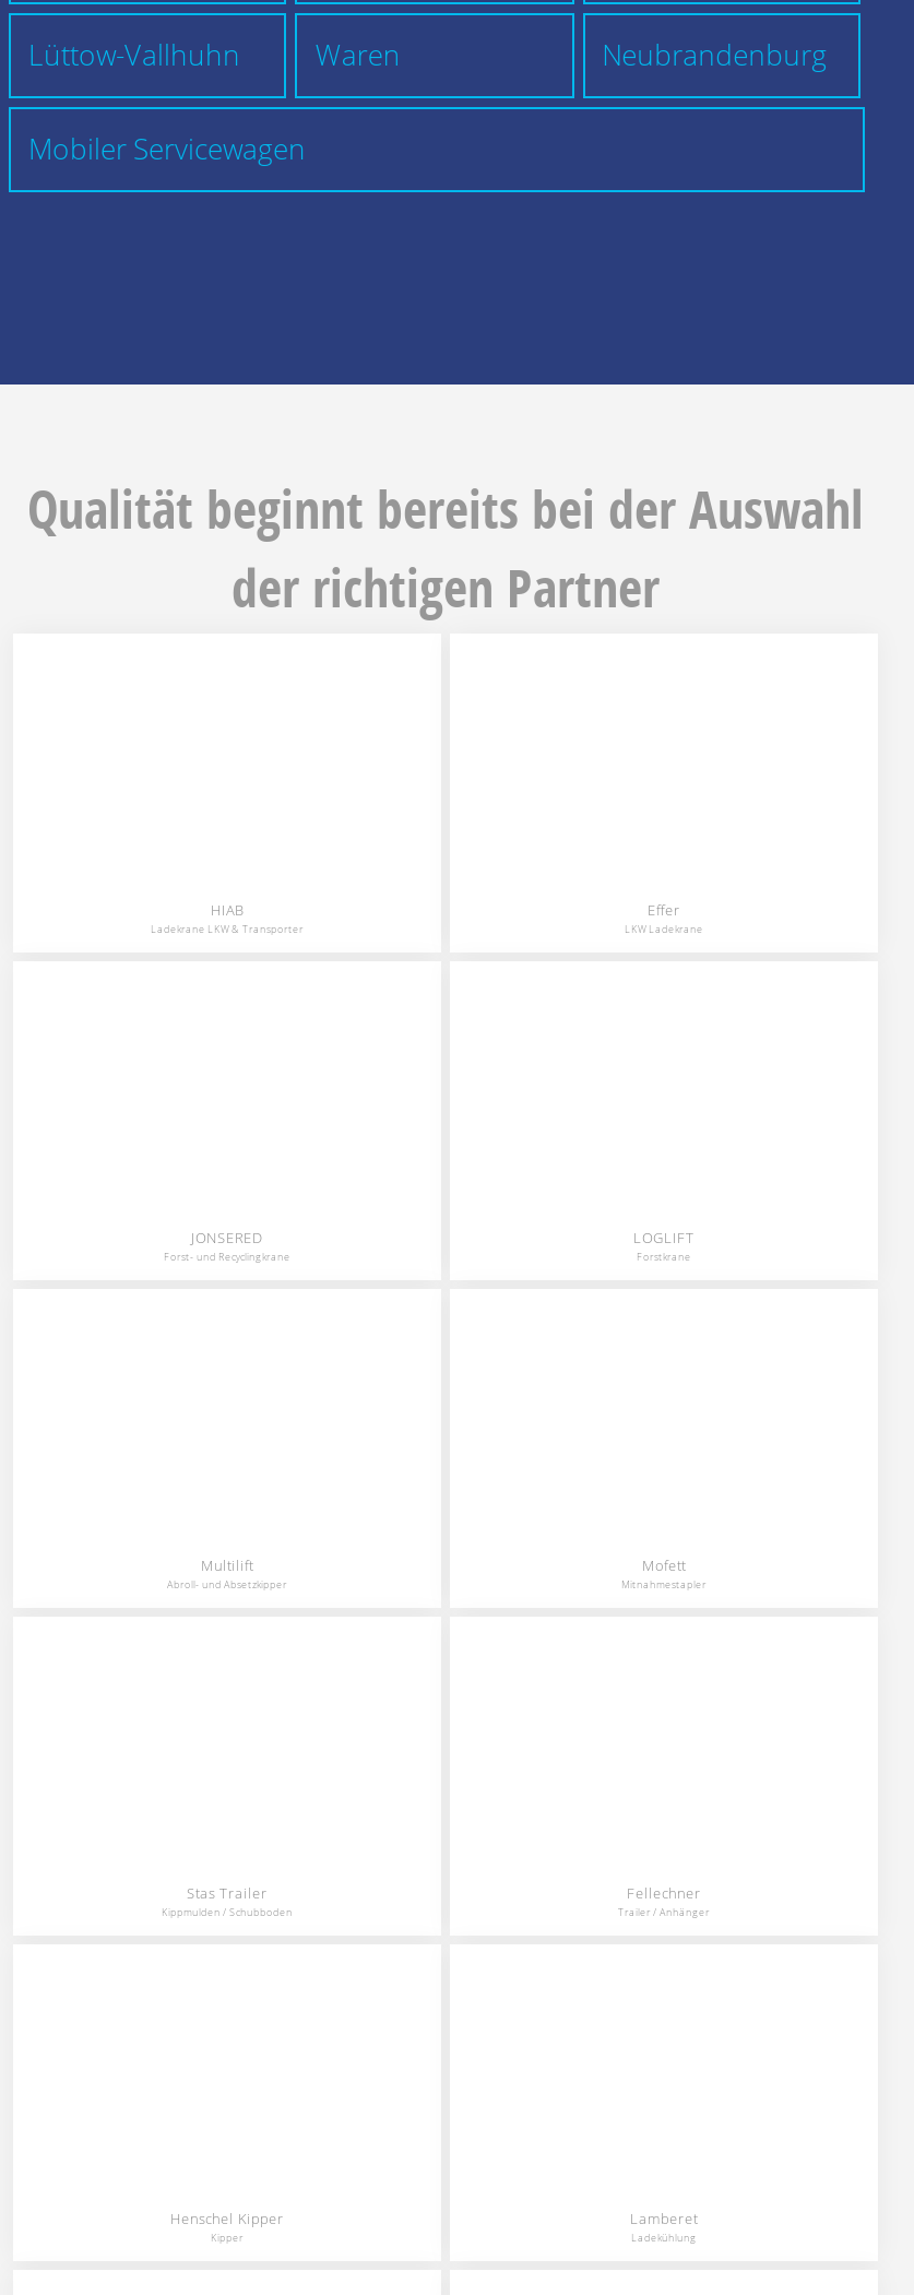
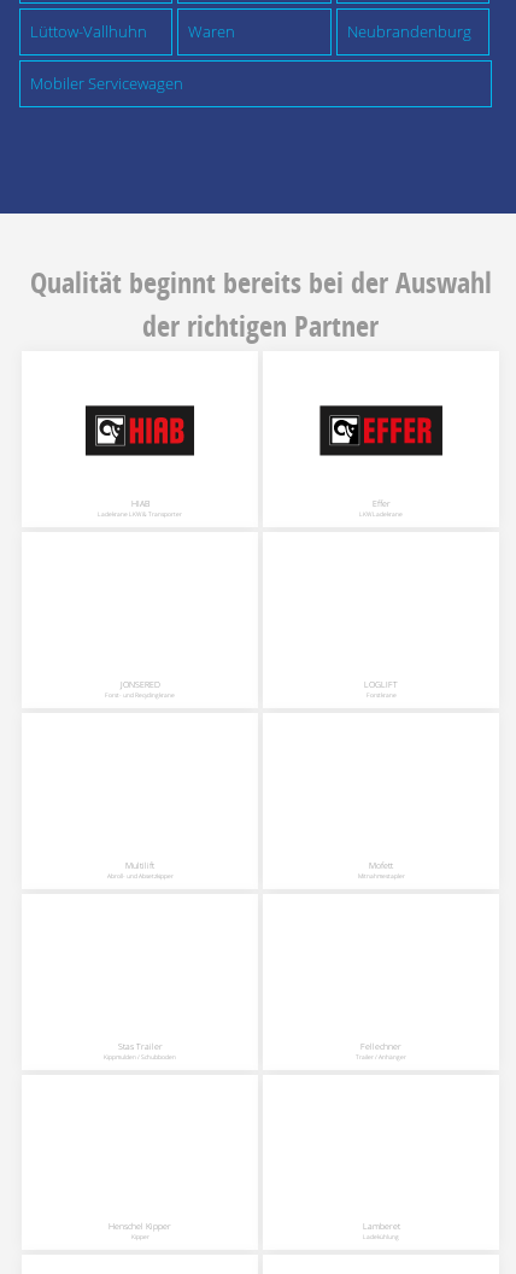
none -> [84,404,195,457] [image]
none -> [318,404,444,457] [image]

